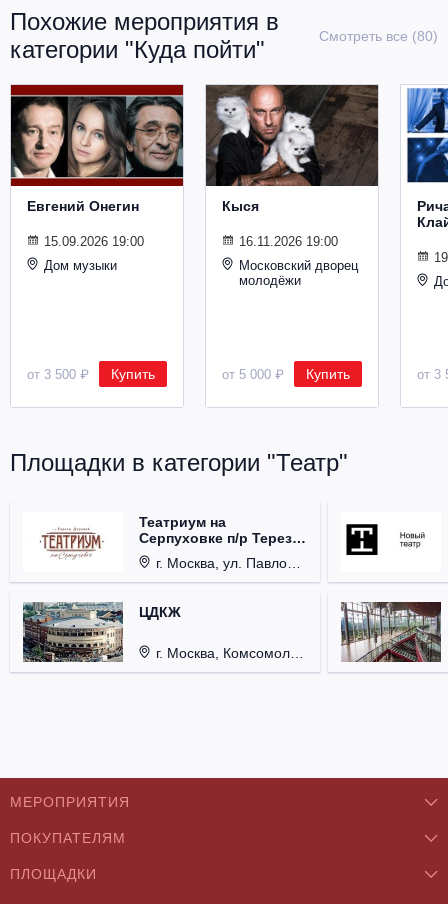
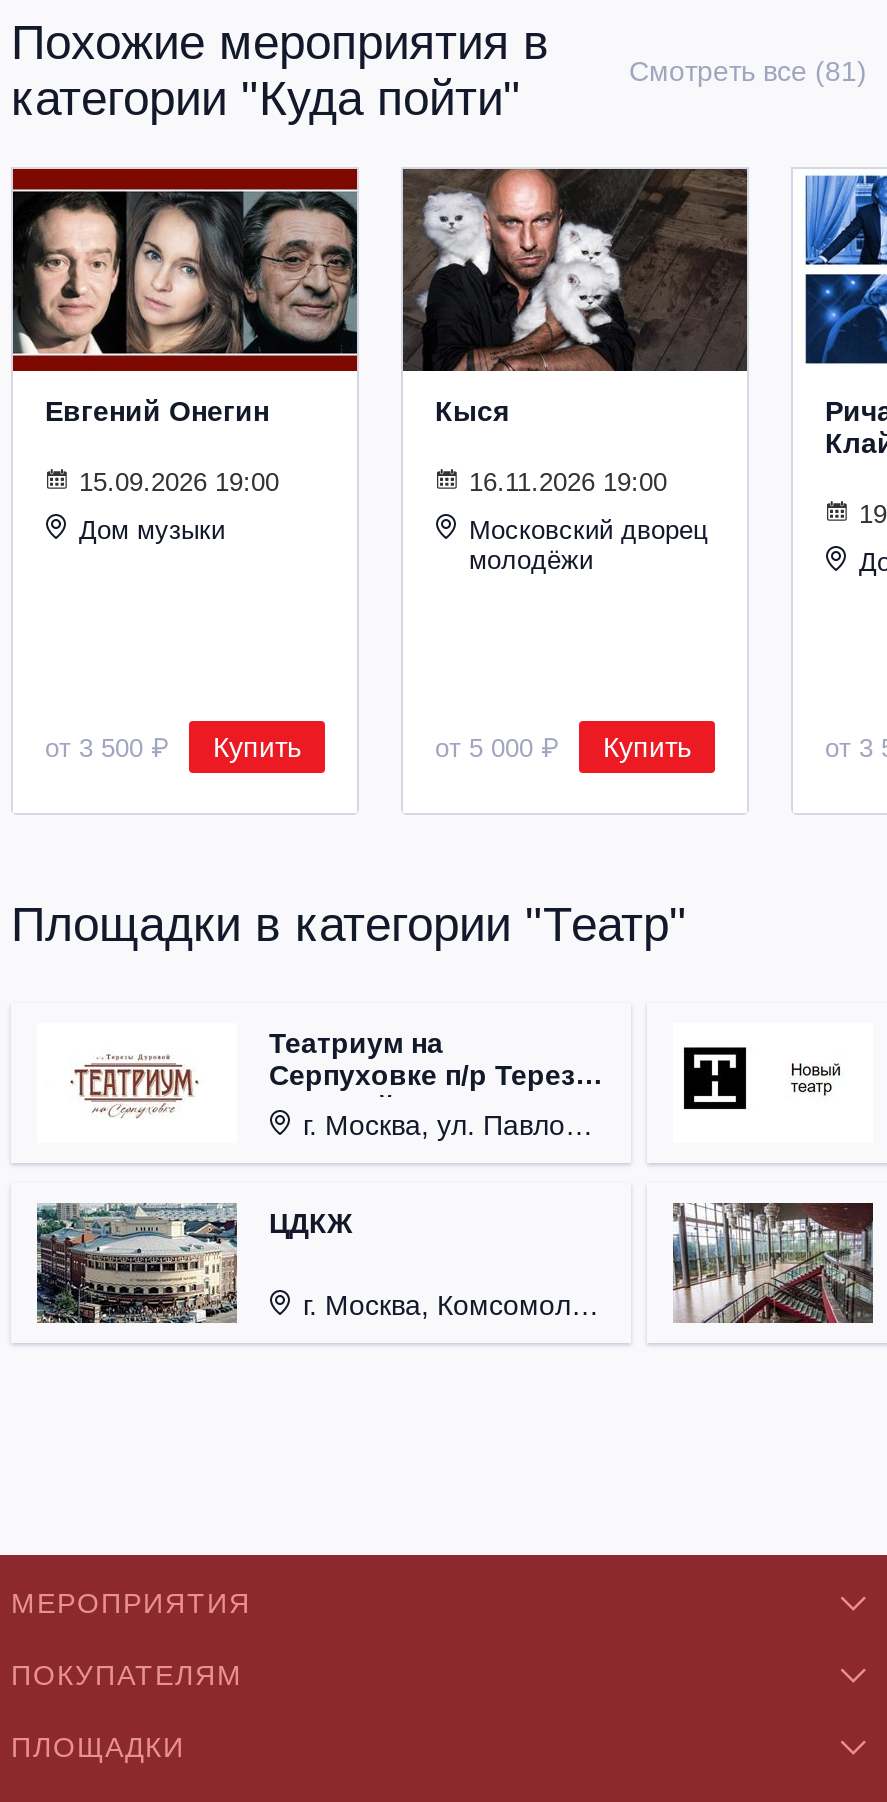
[319,28,438,44] Смотреть все (80) -> [629,55,867,87] Смотреть все (81)

